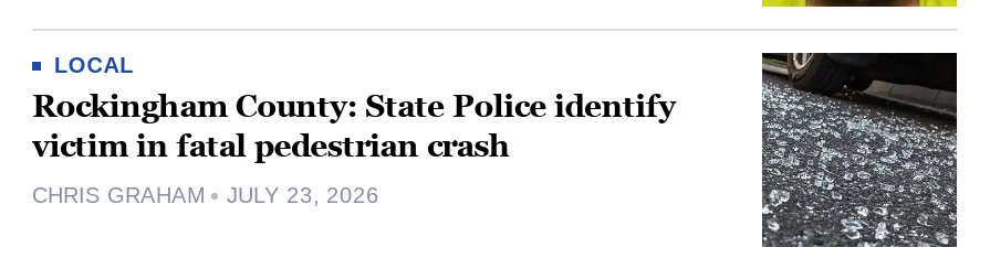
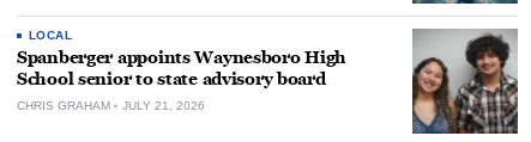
[762,53,959,247] [image] -> [412,30,518,134] [image]
[32,86,675,167] Rockingham County: State Police identify | victim in fatal pedestrian crash -> [17,46,347,90] Spanberger appoints Waynesboro High | School senior to state advisory board
[32,183,379,207] CHRIS GRAHAM JULY 23, 2026 -> [17,99,205,112] CHRIS GRAHAM JULY 21, 2026

